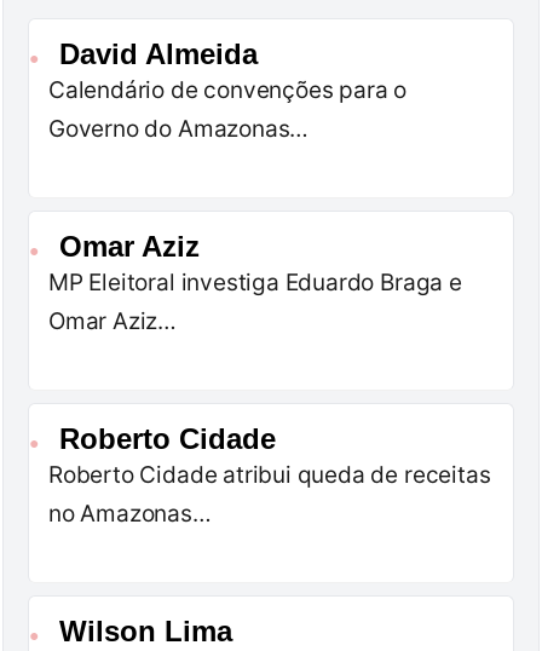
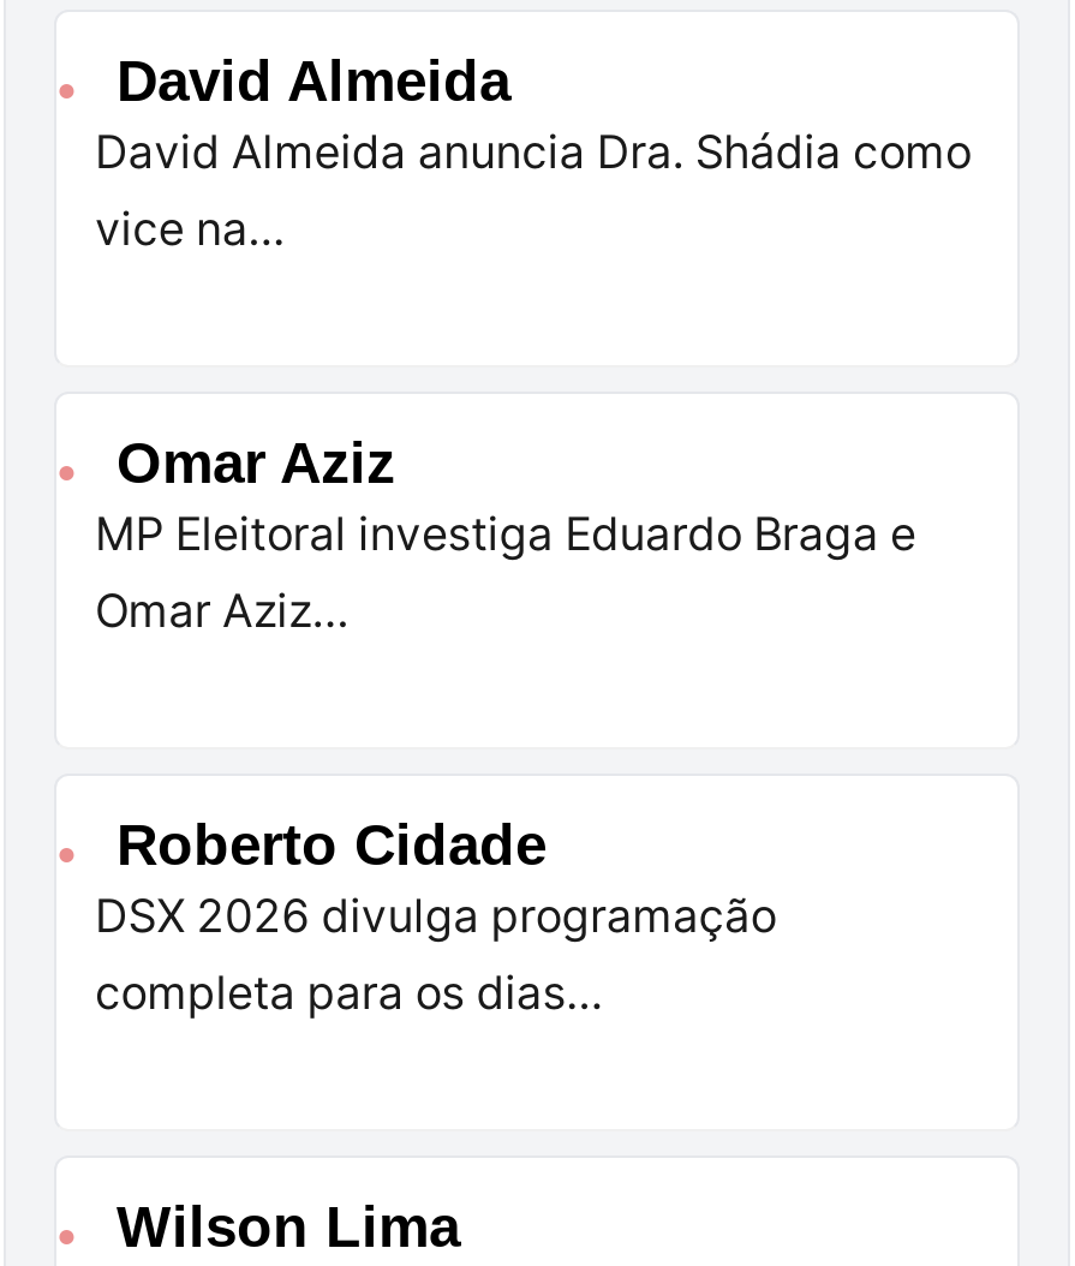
[48,76,407,143] Calendário de convenções para o | Governo do Amazonas… -> [95,124,971,257] David Almeida anuncia Dra. Shádia como | vice na…
[48,461,490,527] Roberto Cidade atribui queda de receitas | no Amazonas… -> [95,888,776,1020] DSX 2026 divulga programação | completa para os dias…

